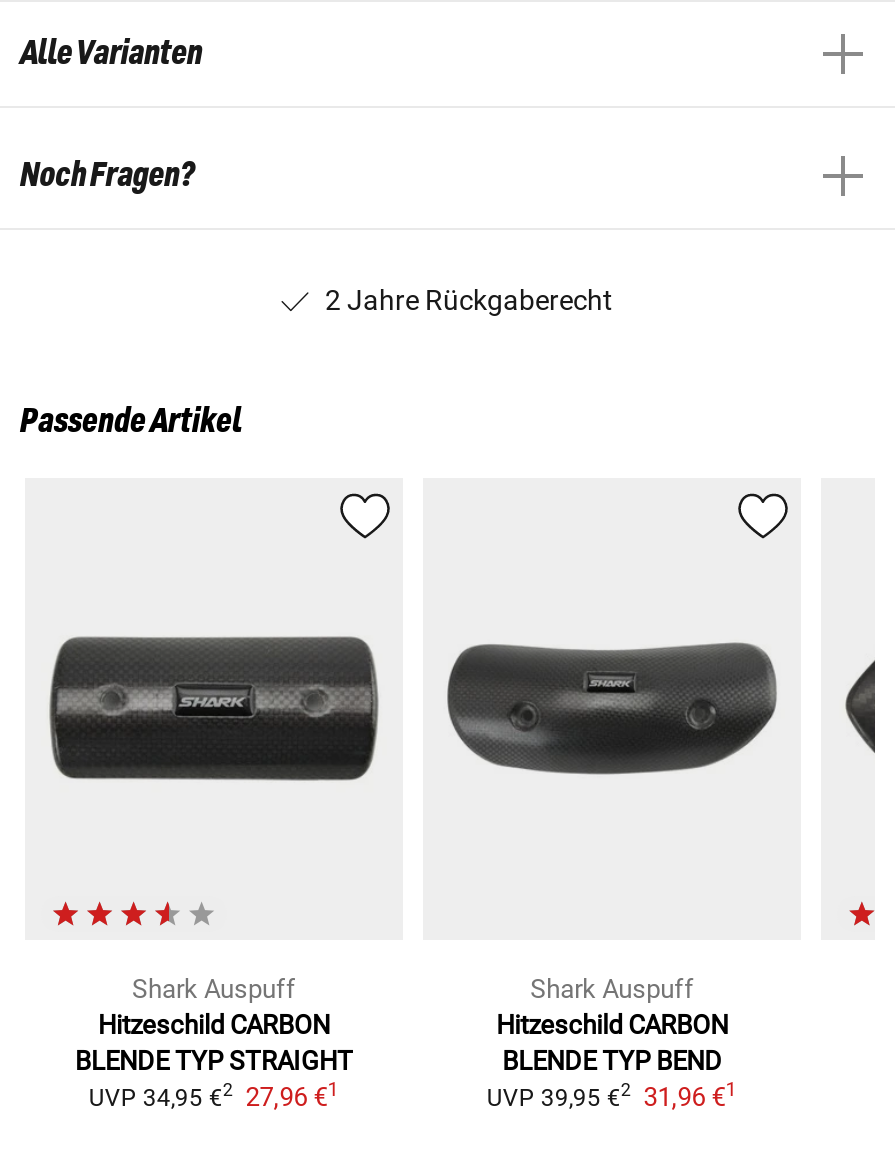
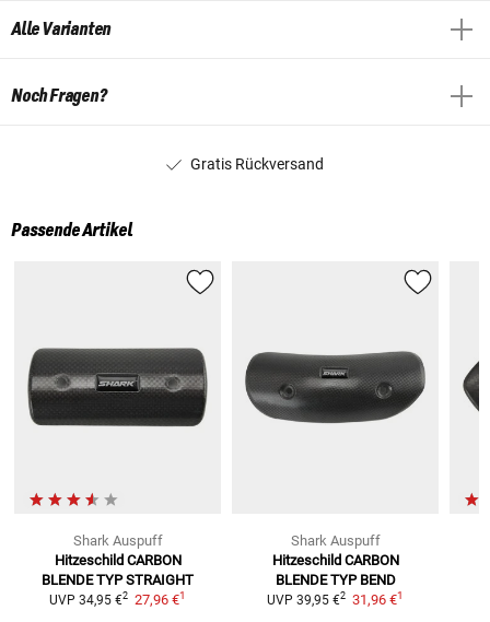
[325,284,613,316] 2 Jahre Rückgaberecht -> [190,155,324,173] Gratis Rückversand

